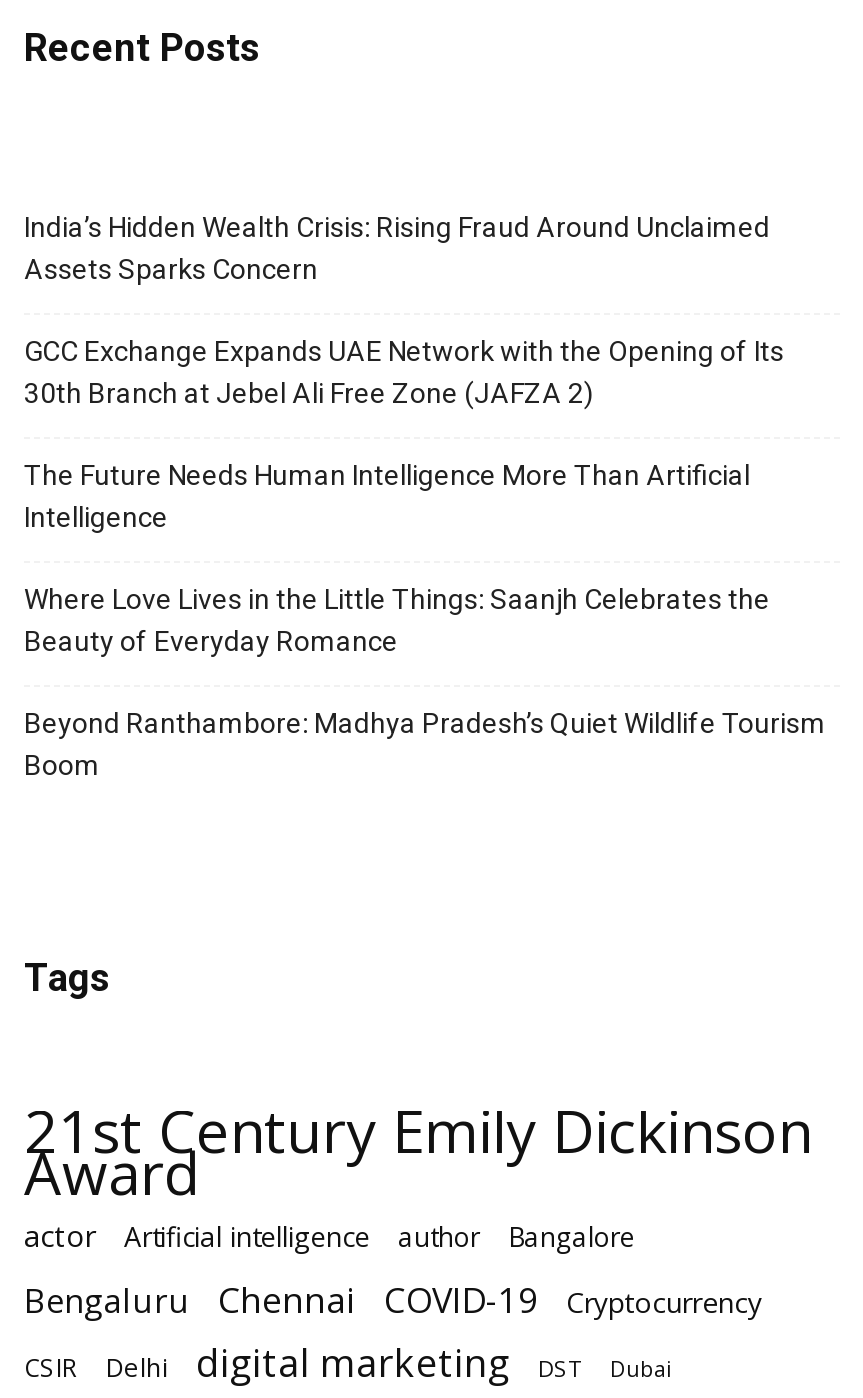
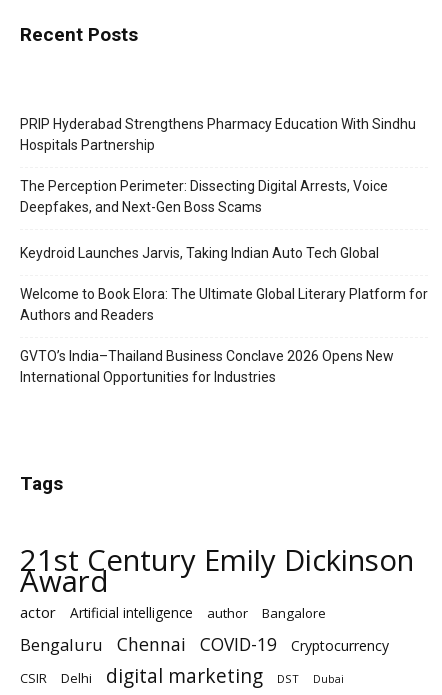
[24,211,770,285] India’s Hidden Wealth Crisis: Rising Fraud Around Unclaimed | Assets Sparks Concern -> [20,116,416,153] PRIP Hyderabad Strengthens Pharmacy Education With Sindhu | Hospitals Partnership
[24,335,784,409] GCC Exchange Expands UAE Network with the Opening of Its | 30th Branch at Jebel Ali Free Zone (JAFZA 2) -> [20,178,388,215] The Perception Perimeter: Dissecting Digital Arrests, Voice | Deepfakes, and Next-Gen Boss Scams
[24,459,750,533] The Future Needs Human Intelligence More Than Artificial | Intelligence -> [20,245,379,261] Keydroid Launches Jarvis, Taking Indian Auto Tech Global
[24,583,770,657] Where Love Lives in the Little Things: Saanjh Celebrates the | Beauty of Everyday Romance -> [20,286,428,323] Welcome to Book Elora: The Ultimate Global Literary Platform for | Authors and Readers
[24,707,826,781] Beyond Ranthambore: Madhya Pradesh’s Quiet Wildlife Tourism | Boom -> [20,348,394,385] GVTO’s India–Thailand Business Conclave 2026 Opens New | International Opportunities for Industries

